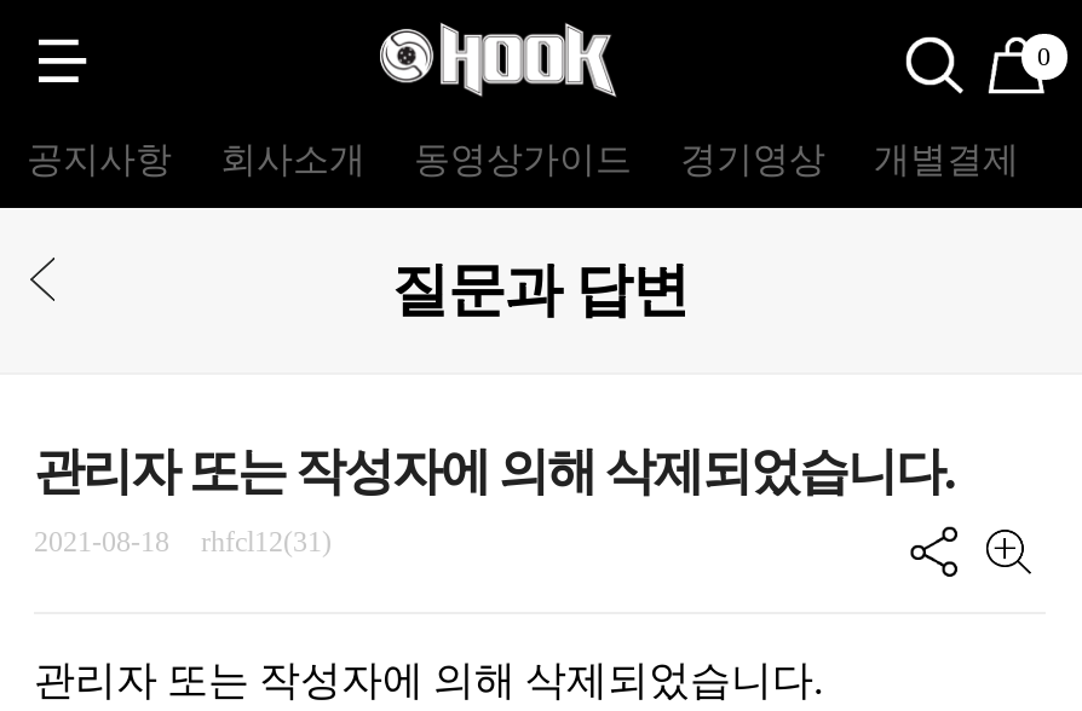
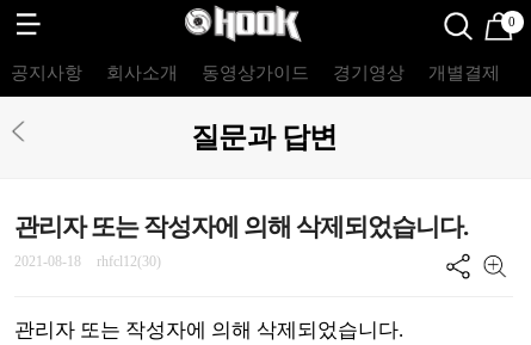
[34,525,332,559] 2021-08-18 rhfcl12(31) -> [14,253,161,270] 2021-08-18 rhfcl12(30)

